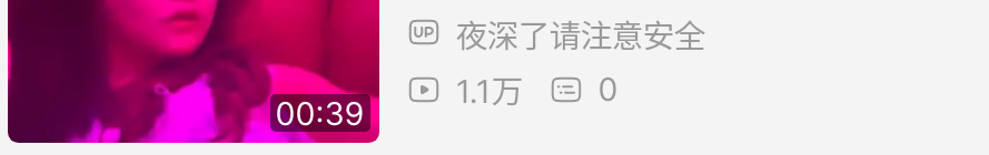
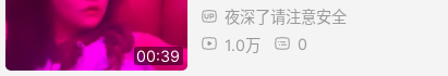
[456,70,618,110] 1.1万 0 -> [225,35,308,54] 1.0万 0

